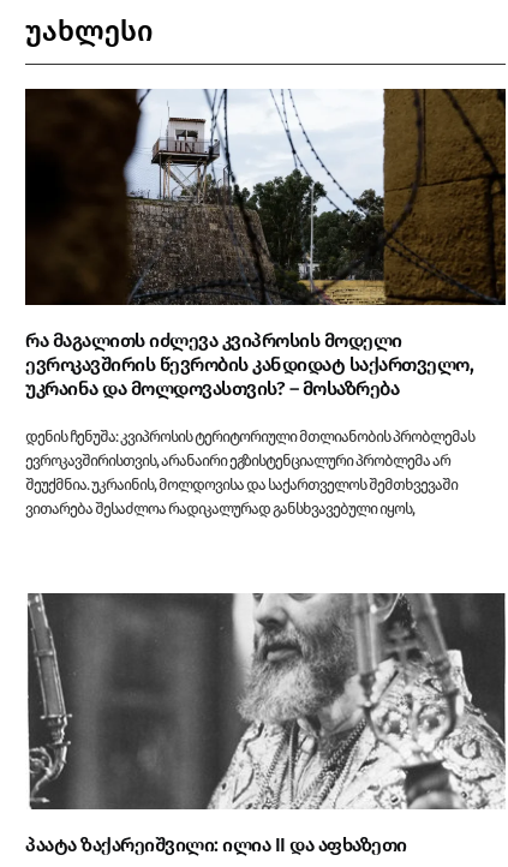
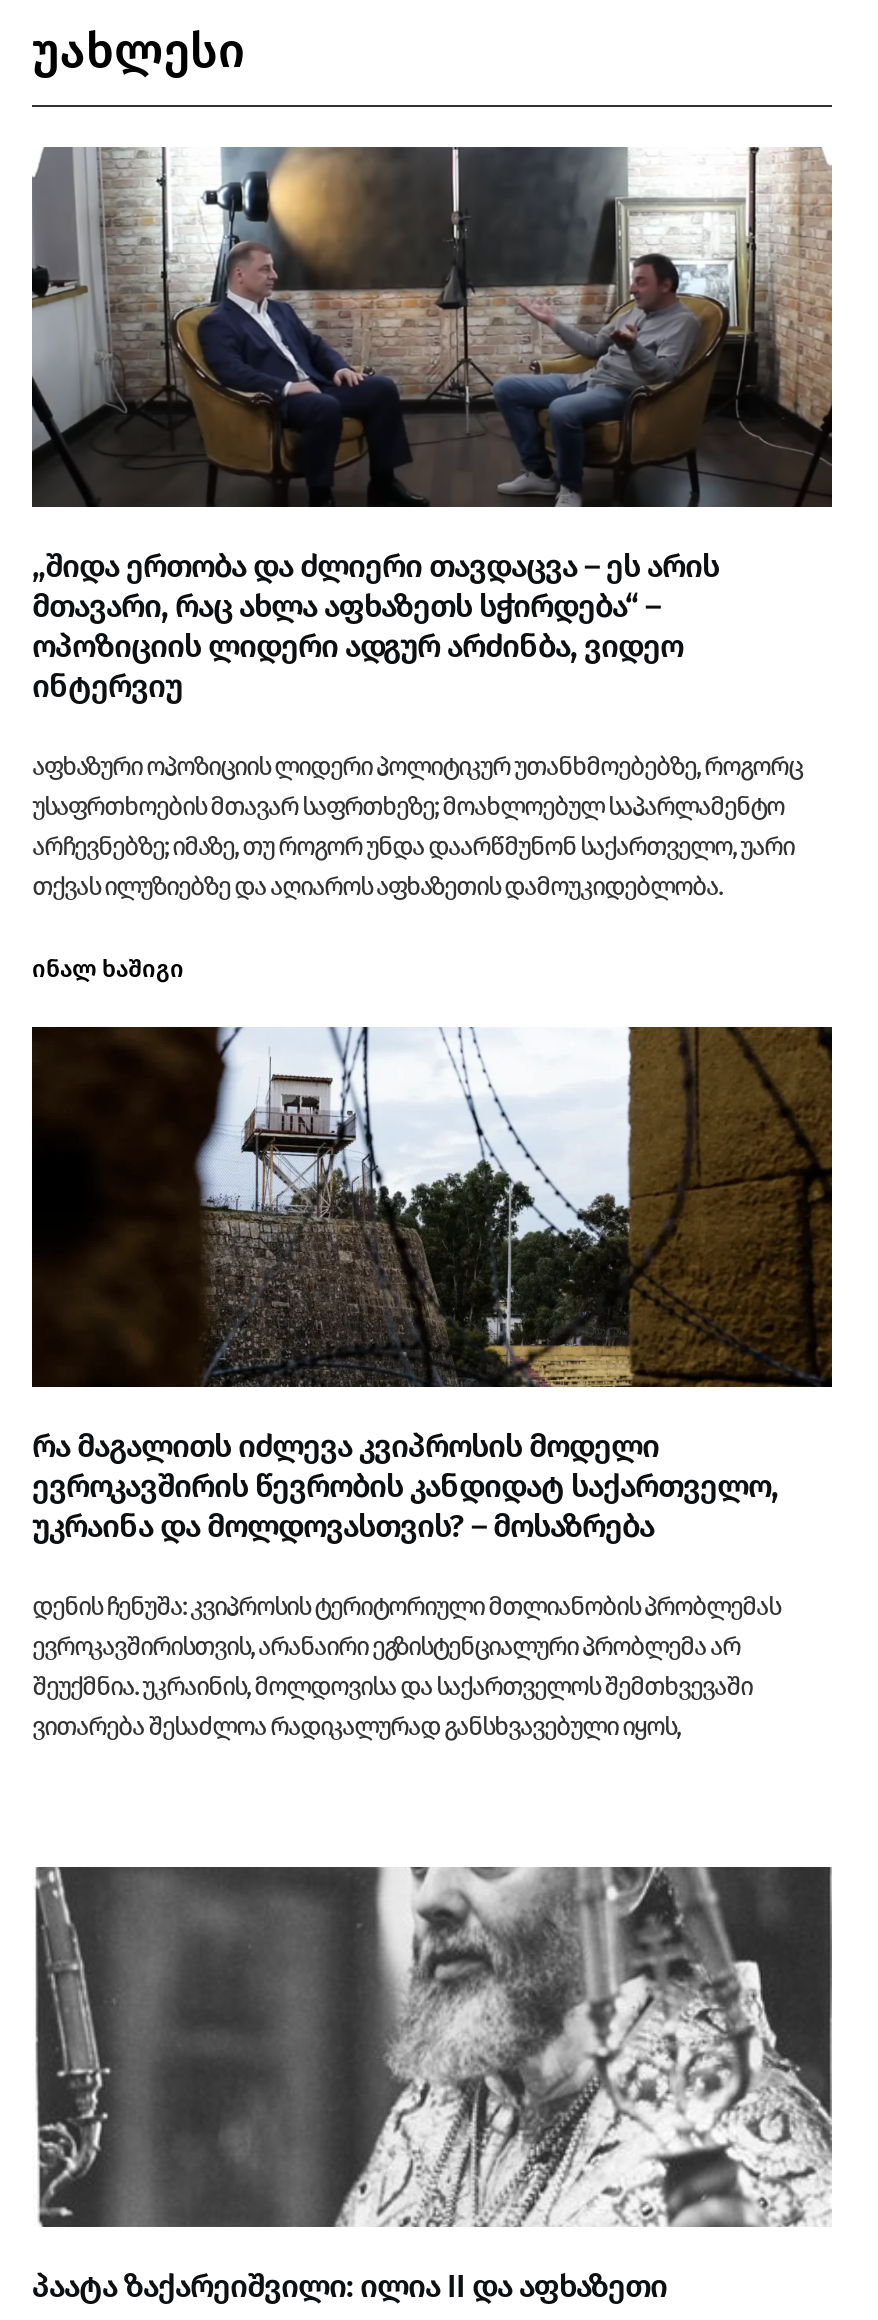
none -> [30,145,834,983] [image] | „შიდა ერთობა და ძლიერი თავდაცვა – ეს არის | მთავარი, რაც ახლა აფხაზეთს სჭირდება“ – | ოპოზიციის ლიდერი ადგურ არძინბა, ვიდეო | ინტერვიუ | აფხაზური ოპოზიციის ლიდერი პოლიტიკურ უთანხმოებებზე, როგორც | უსაფრთხოების მთავარ საფრთხეზე; მოახლოებულ საპარლამენტო | არჩევნებზე; იმაზე, თუ როგორ უნდა დაარწმუნონ საქართველო, უარი | თქვას ილუზიებზე და აღიაროს აფხაზეთის დამოუკიდებლობა. | ინალ ხაშიგი

